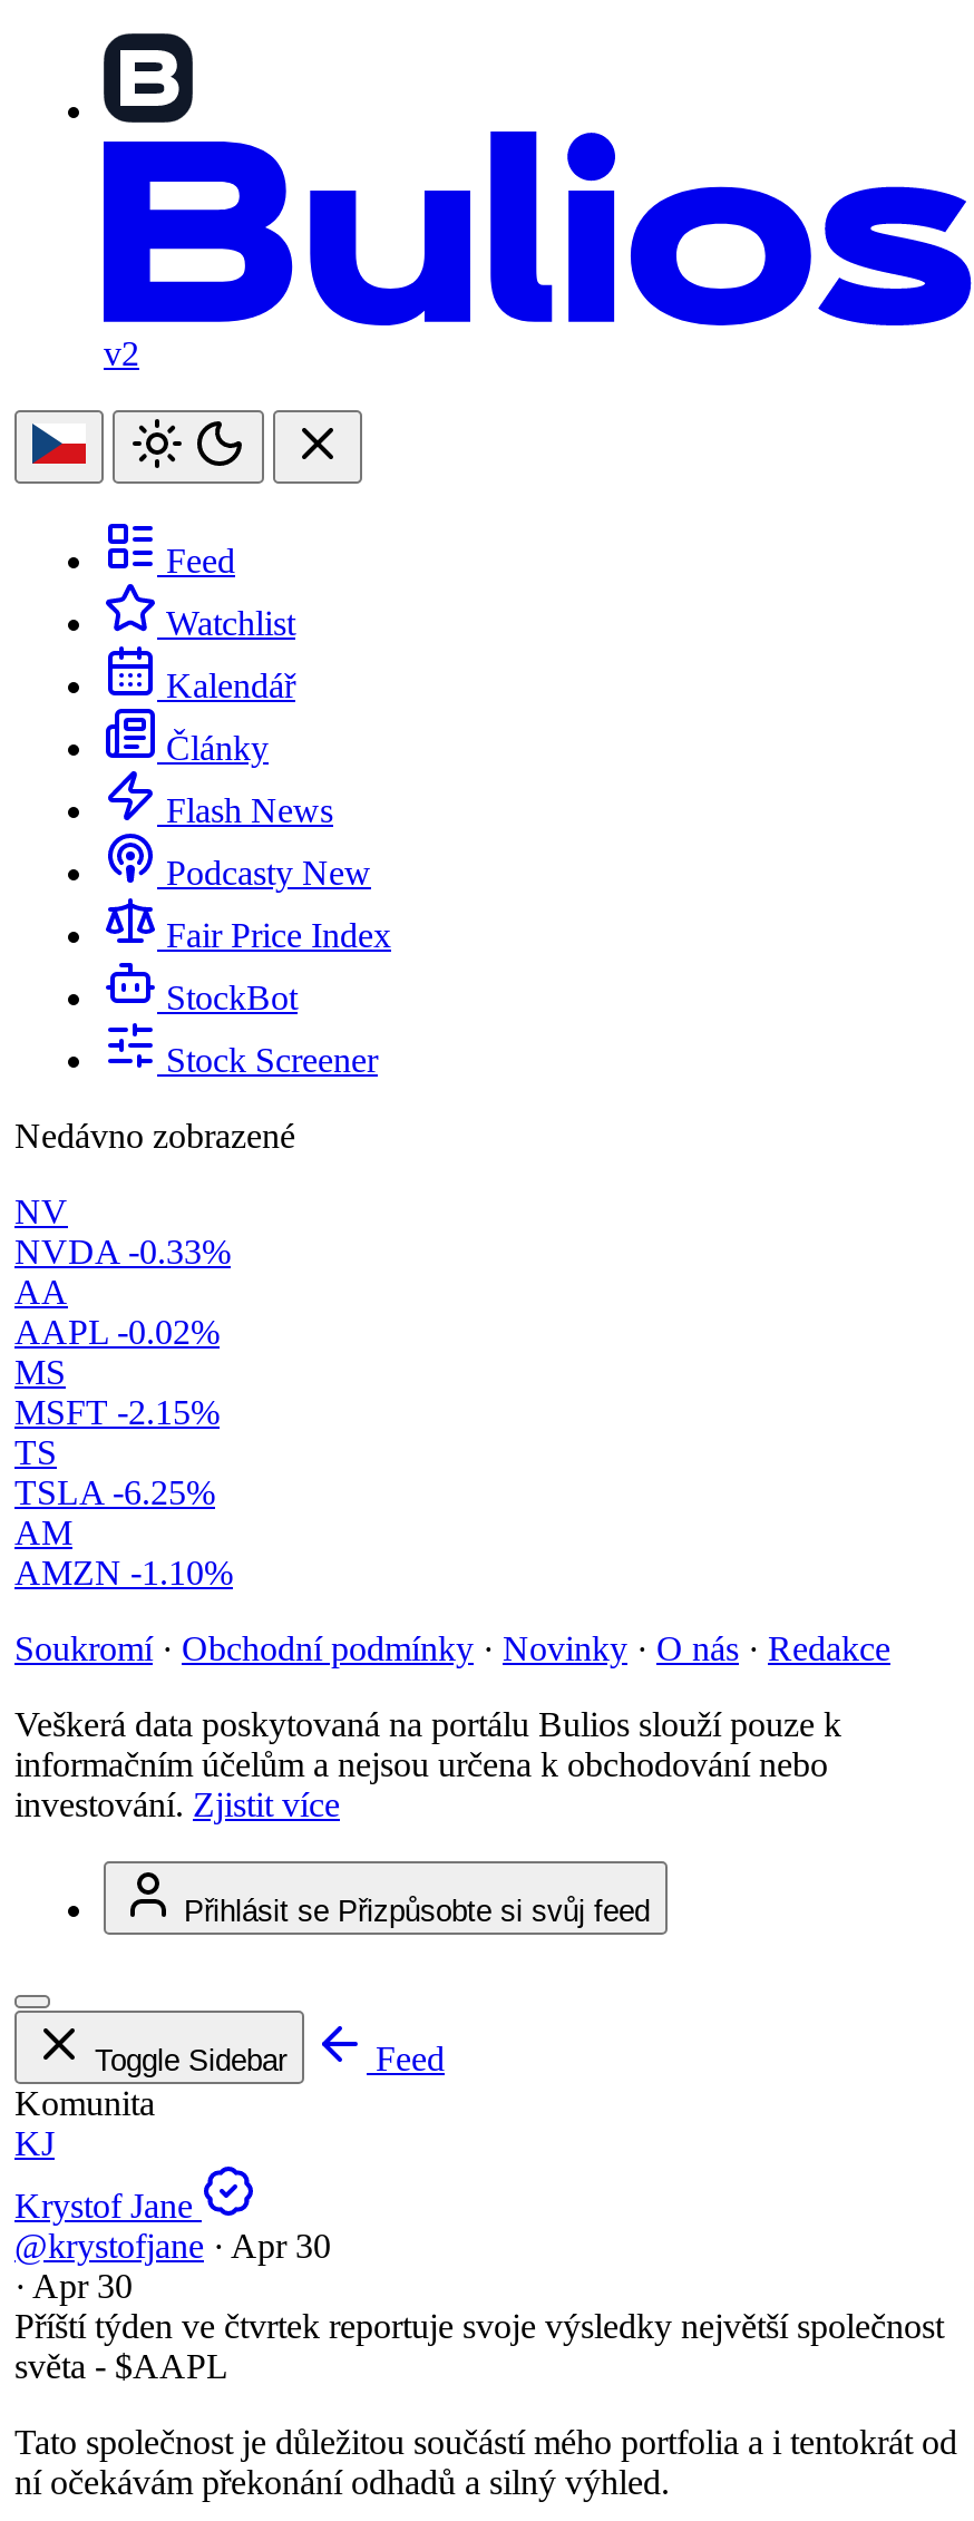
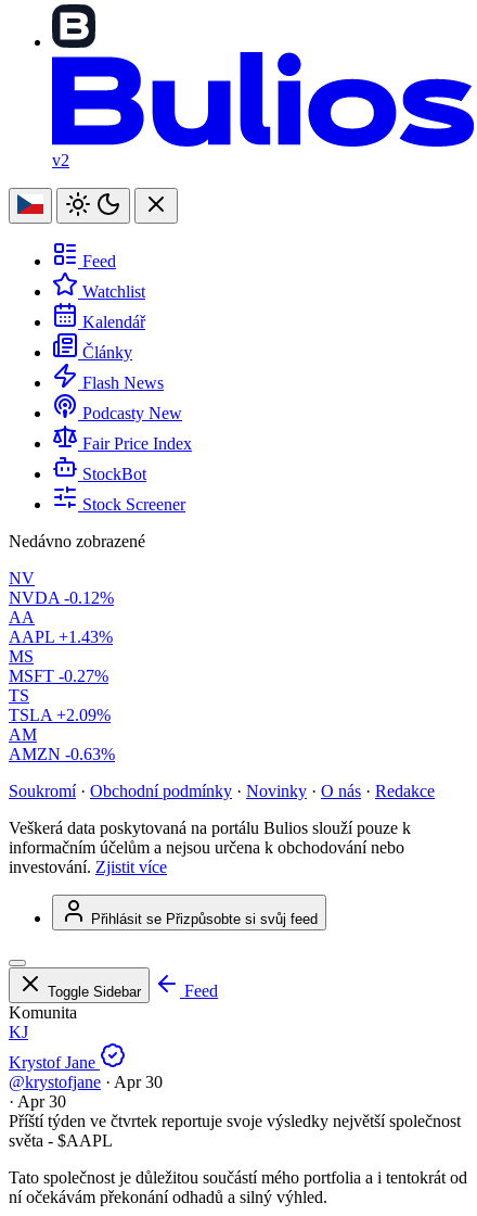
[14,1233,231,1271] NVDA -0.33% -> [9,589,114,607] NVDA -0.12%
[14,1313,220,1351] AAPL -0.02% -> [9,628,113,646] AAPL +1.43%
[14,1393,220,1431] MSFT -2.15% -> [9,667,108,685] MSFT -0.27%
[14,1474,215,1511] TSLA -6.25% -> [9,706,111,724] TSLA +2.09%
[14,1554,233,1592] AMZN -1.10% -> [9,745,115,763] AMZN -0.63%

